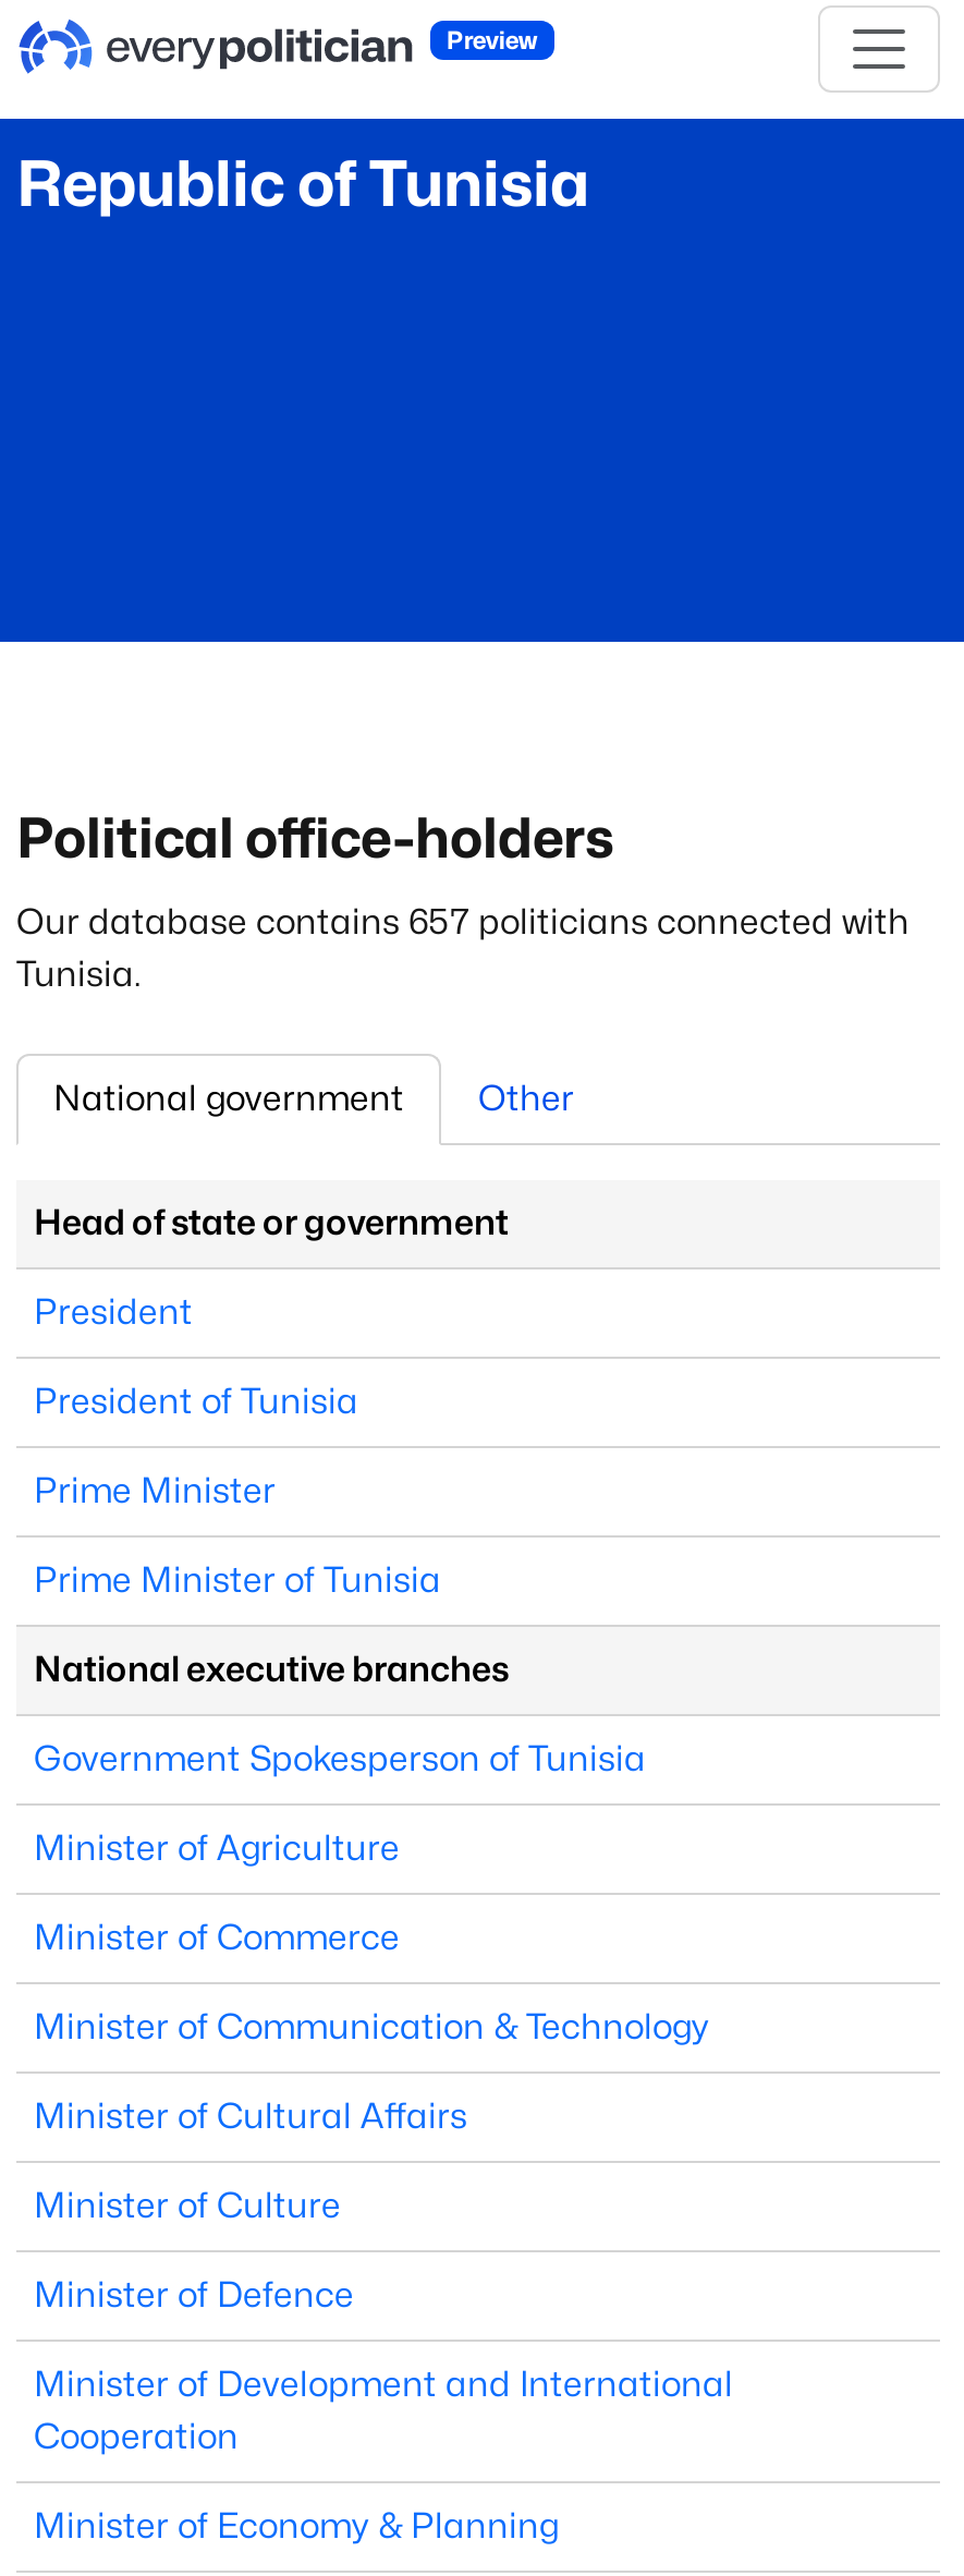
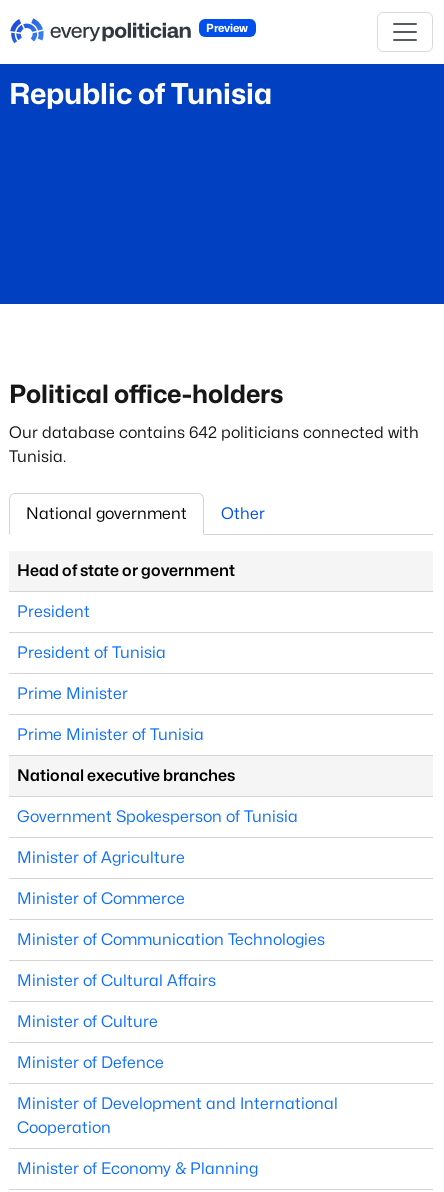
[16,901,910,943] Our database contains 657 politicians connected with -> [9,423,419,442] Our database contains 642 politicians connected with
[34,2006,709,2048] Minister of Communication & Technology -> [17,930,325,949] Minister of Communication Technologies

